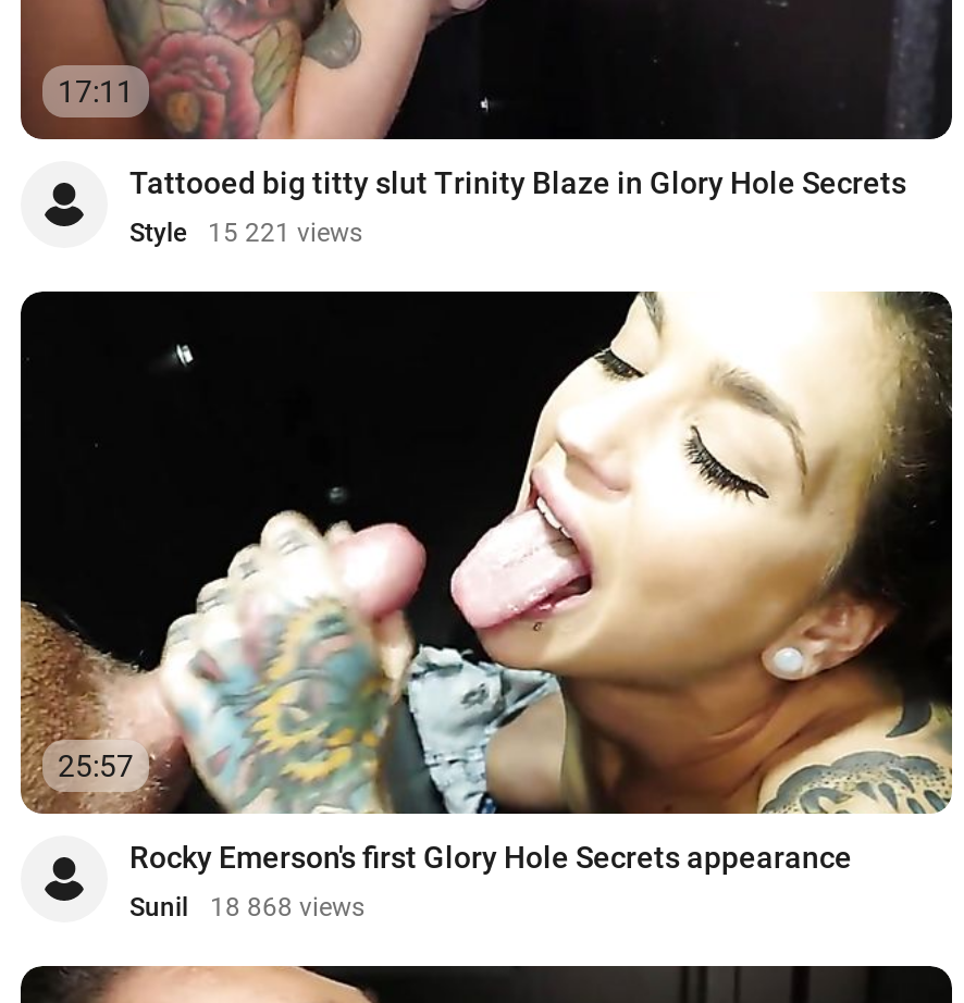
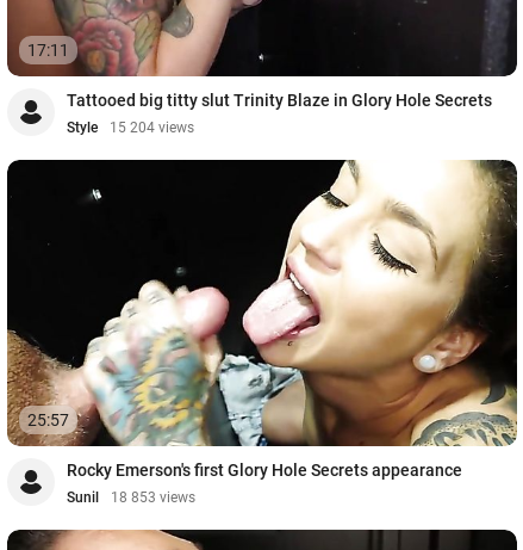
[129,218,362,249] Style 15 221 views -> [67,120,194,136] Style 15 204 views
[129,893,364,923] Sunil 18 868 views -> [67,490,195,506] Sunil 18 853 views

